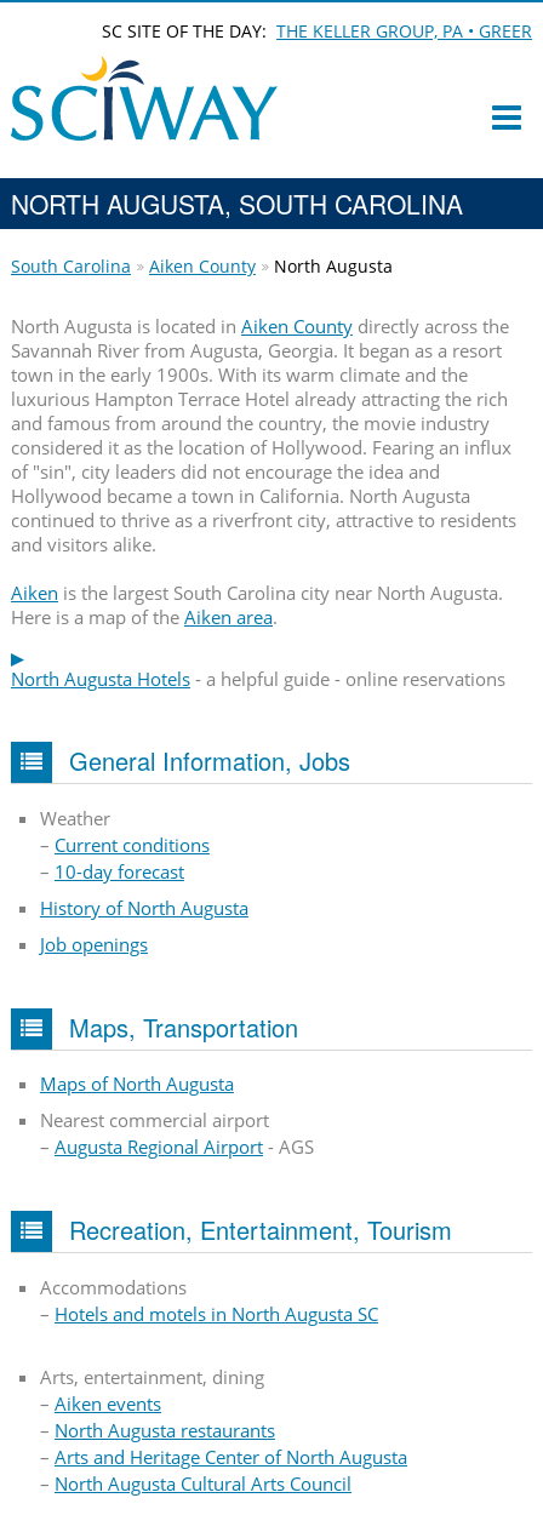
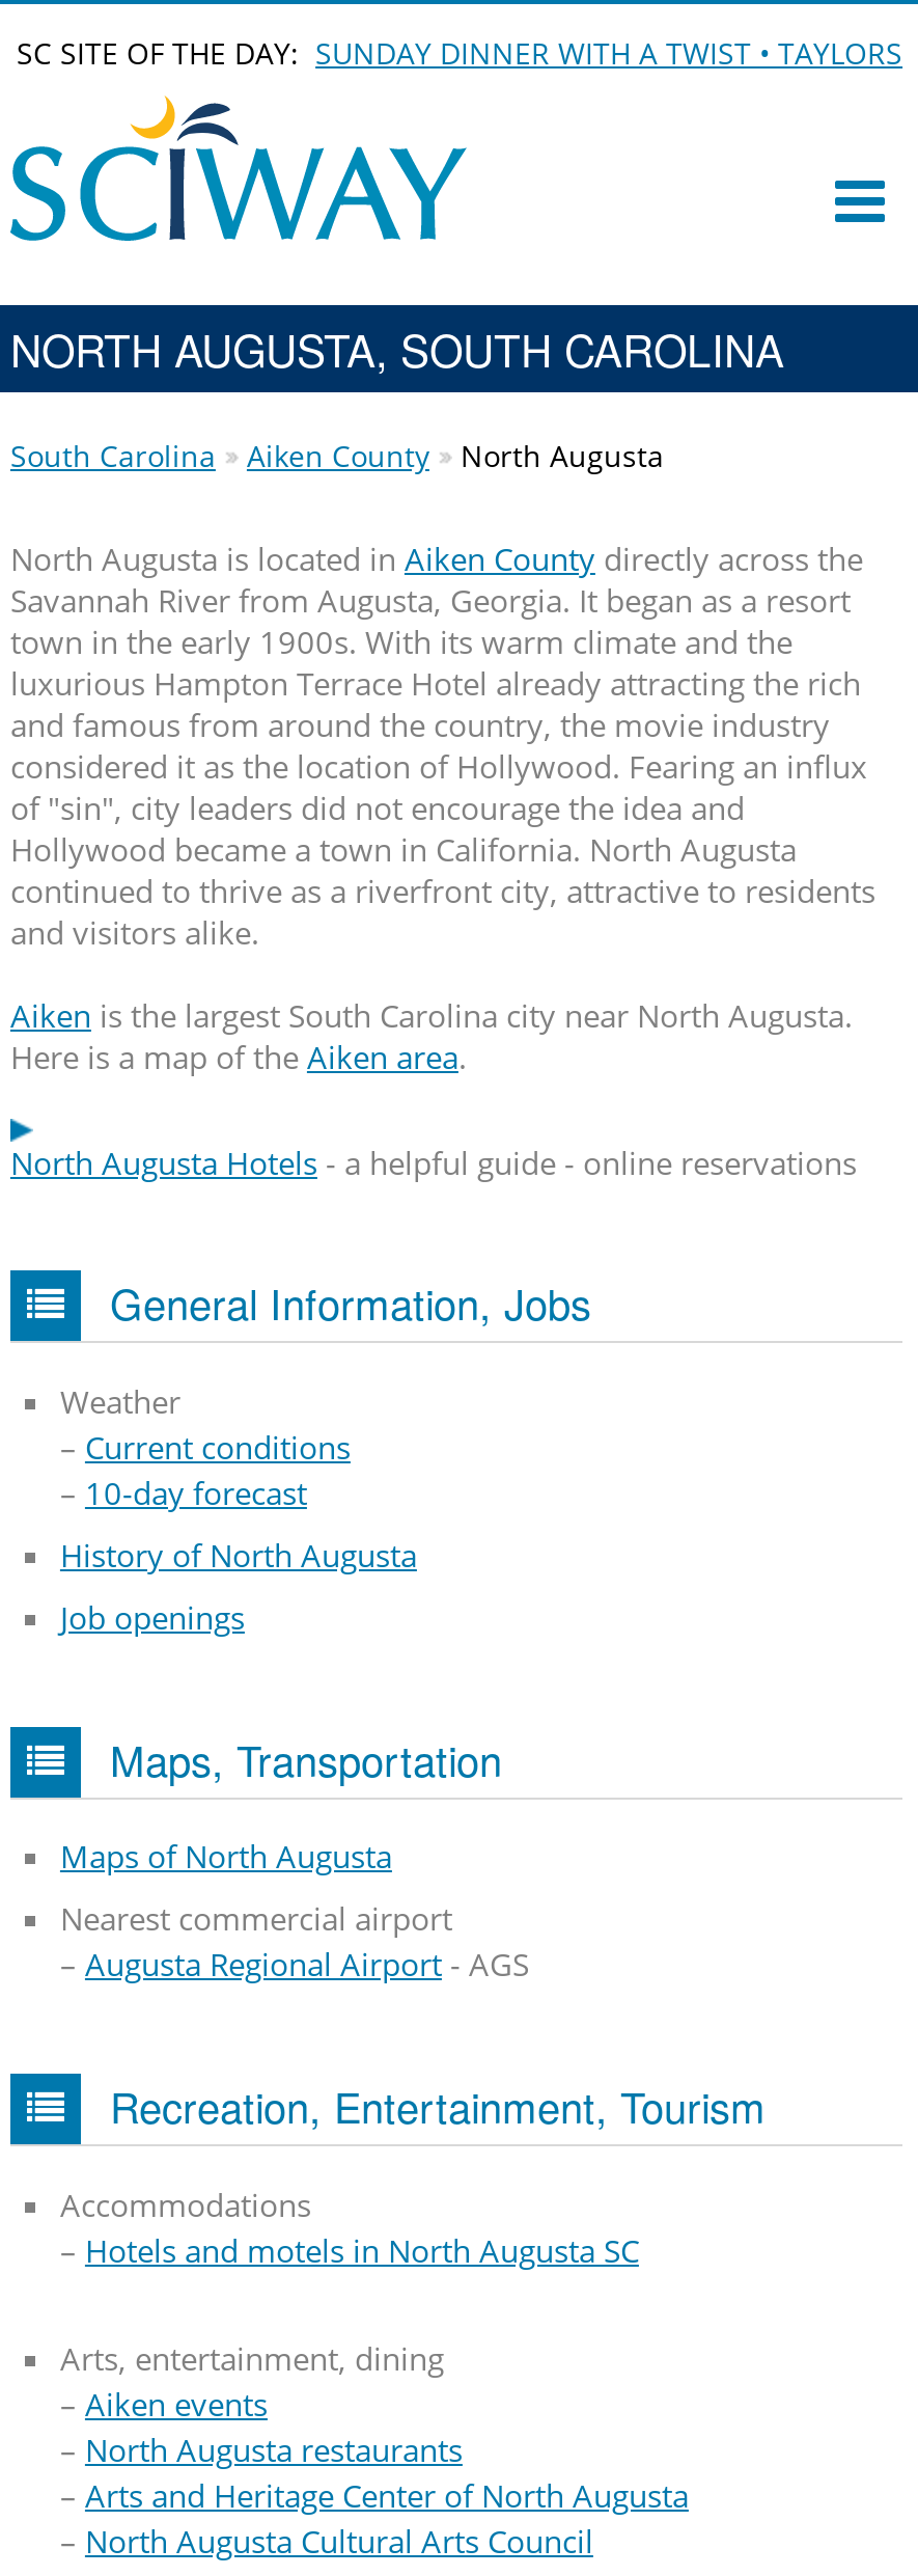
[102,19,532,42] SC SITE OF THE DAY: THE KELLER GROUP, PA • GREER -> [17,33,902,73] SC SITE OF THE DAY: SUNDAY DINNER WITH A TWIST • TAYLORS

